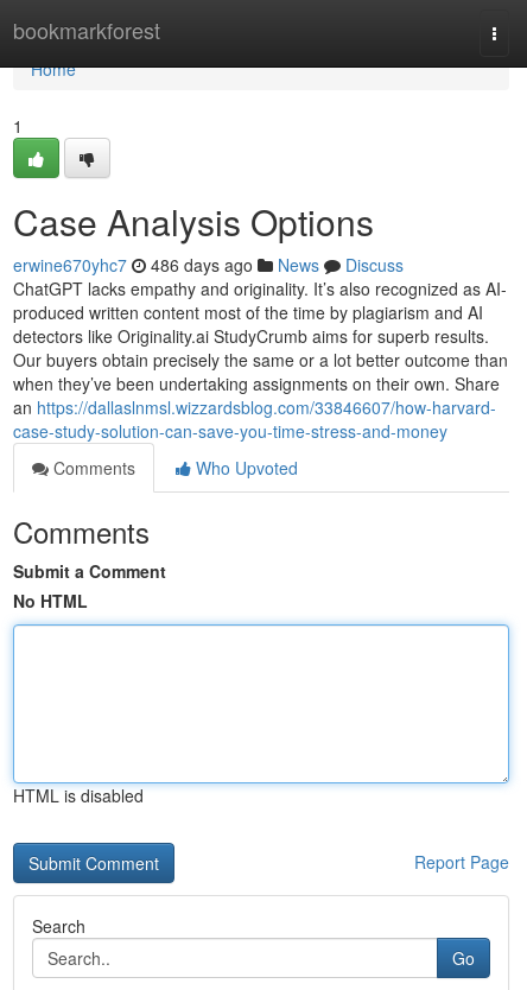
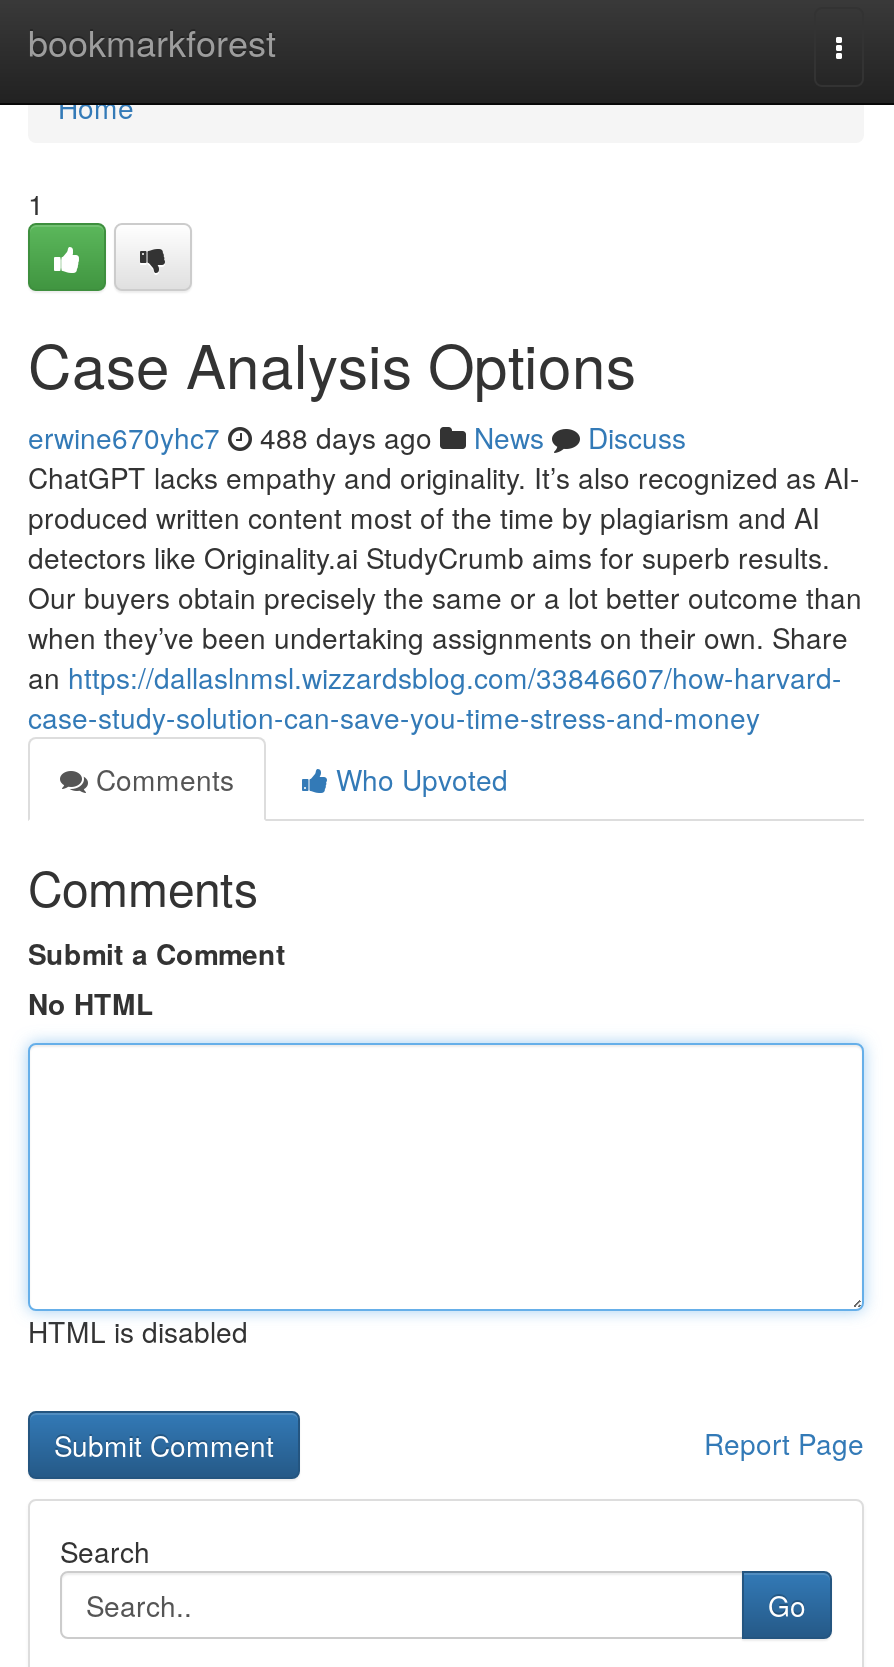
[13,253,404,277] erwine670yhc7 486 days ago News Discuss -> [28,417,686,457] erwine670yhc7 488 days ago News Discuss

